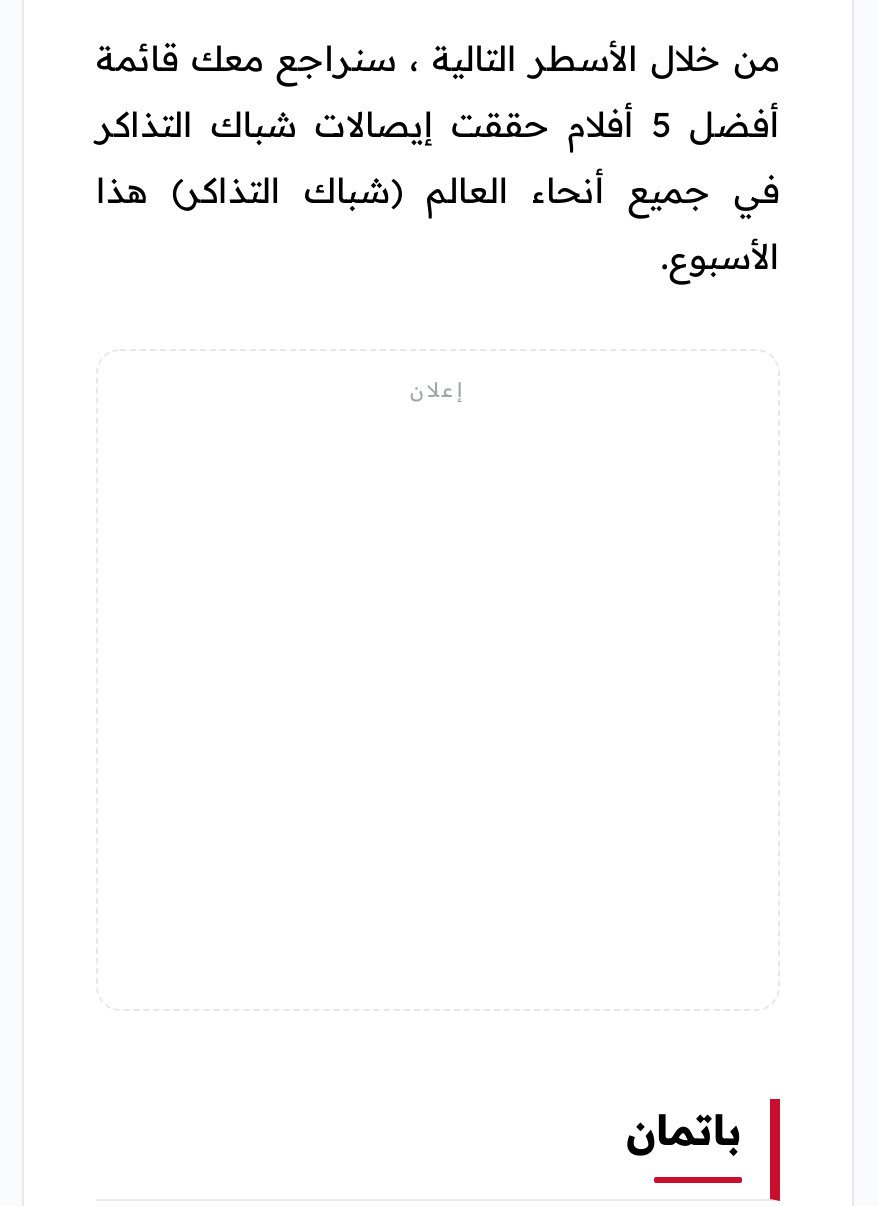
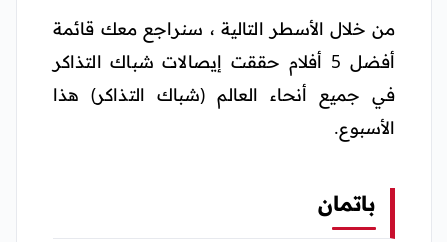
[410,377,466,403] إعلان -> none

